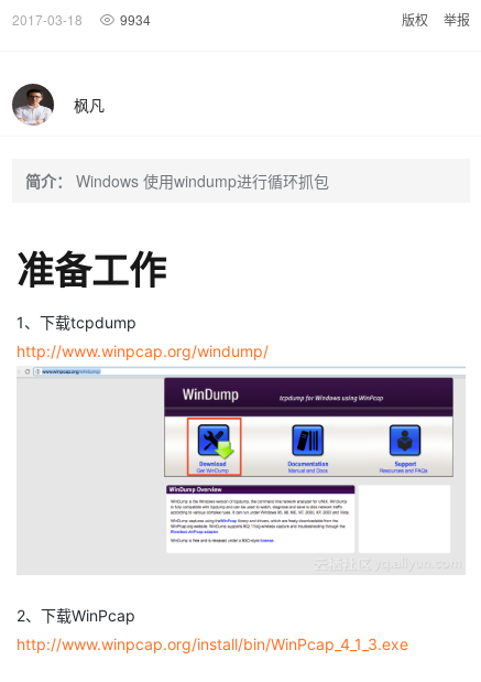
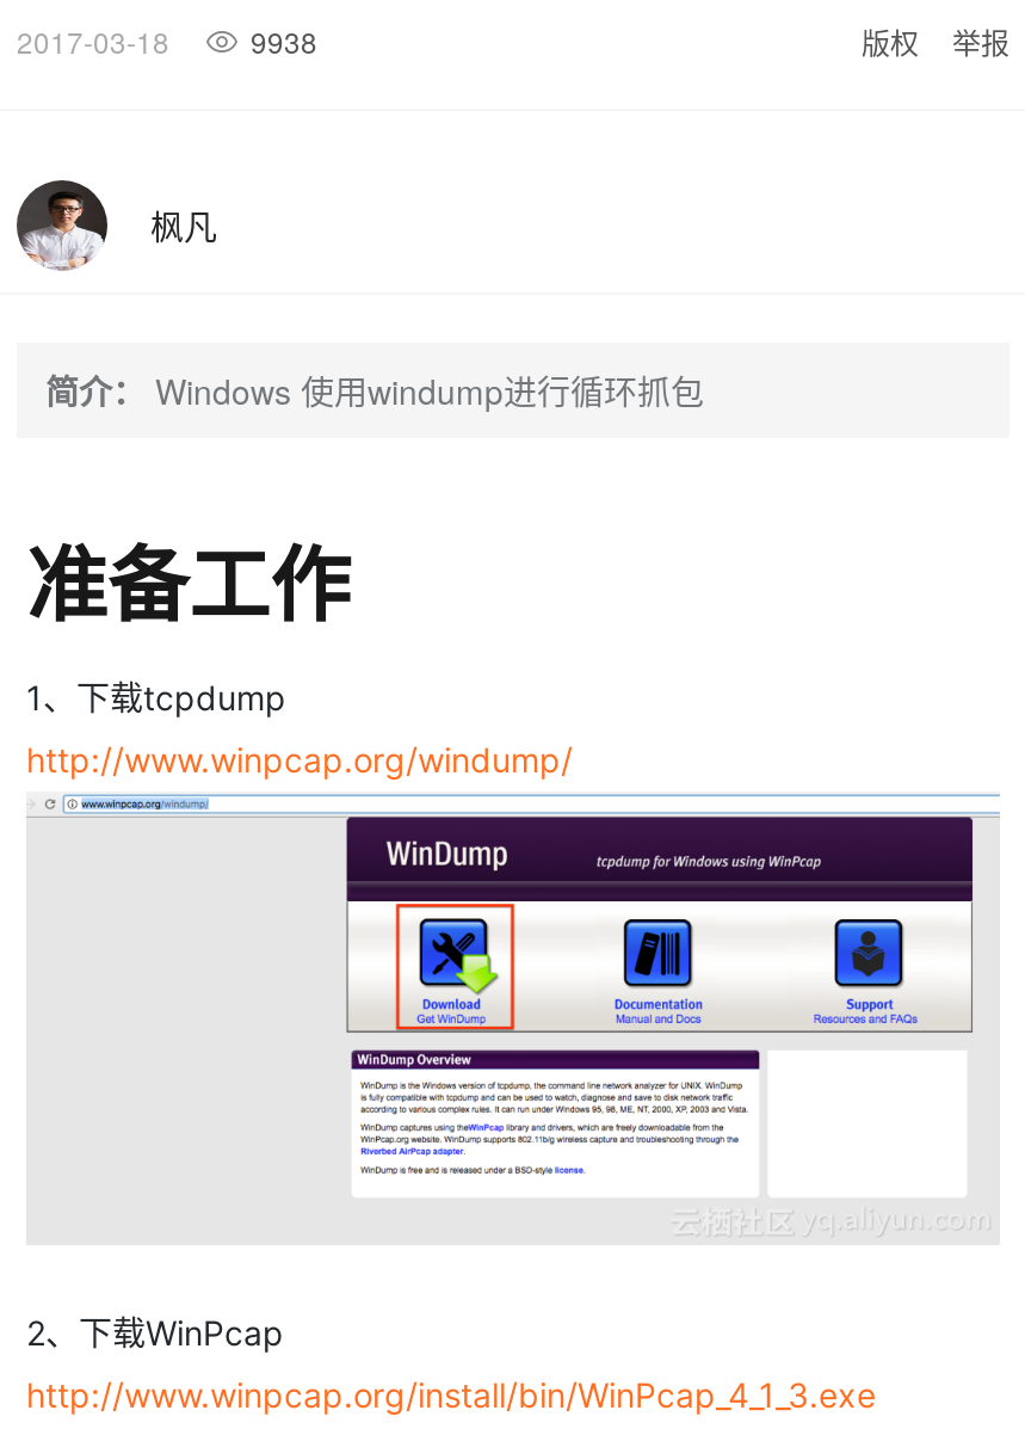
[12,10,151,29] 2017-03-18 9934 -> [17,20,317,61] 2017-03-18 9938

